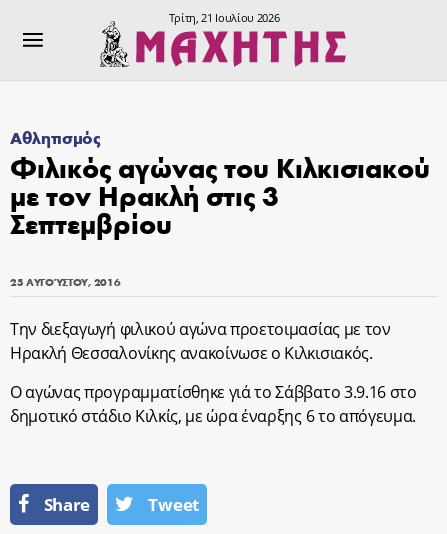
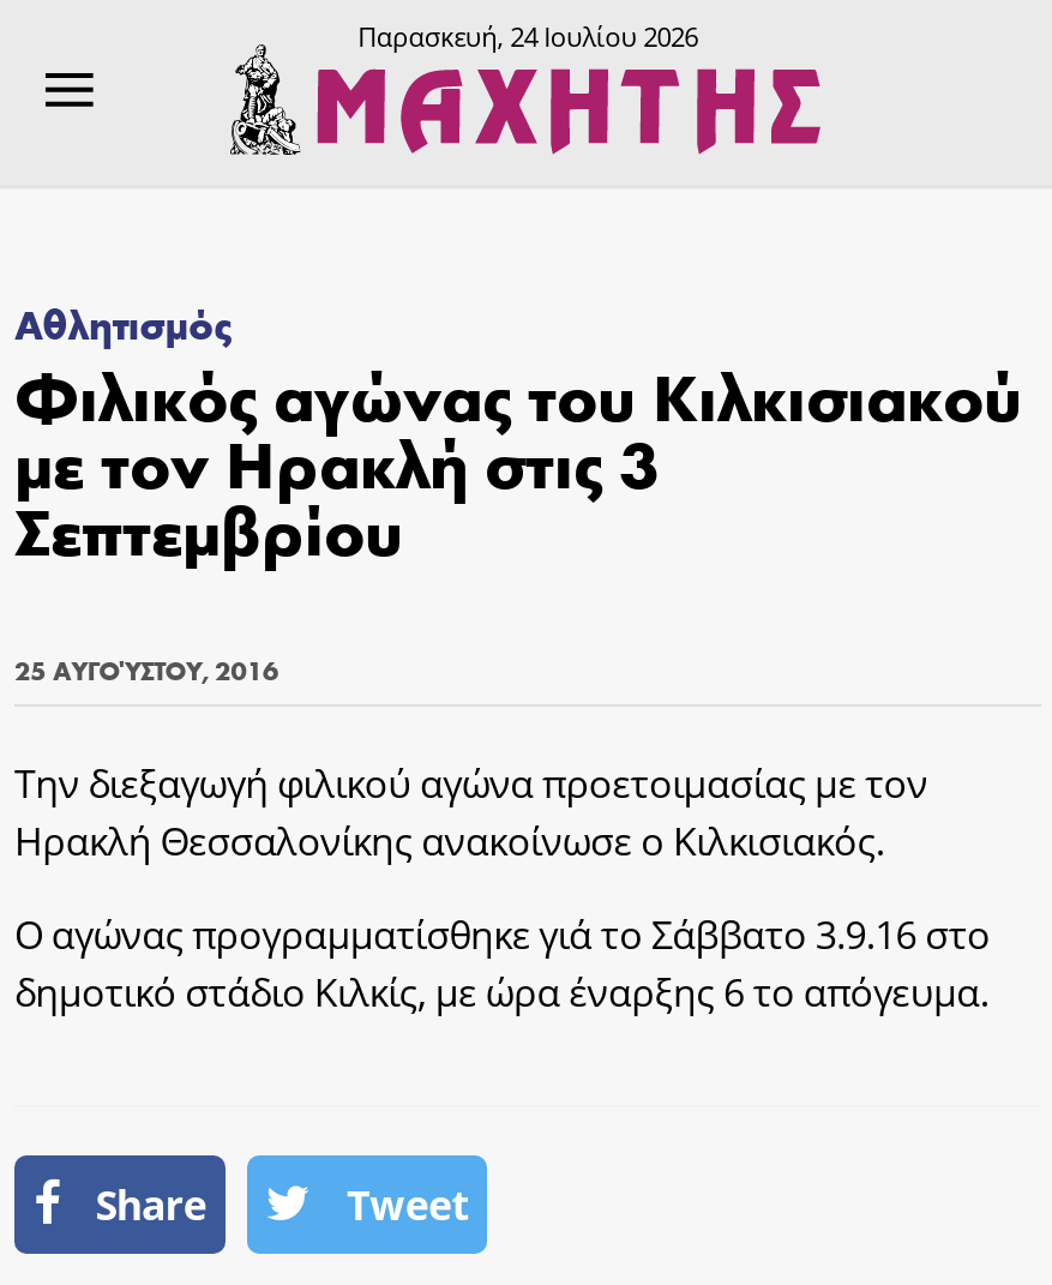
[168,10,279,25] Τρίτη, 21 Ιουλίου 2026 -> [358,18,698,54] Παρασκευή, 24 Ιουλίου 2026

